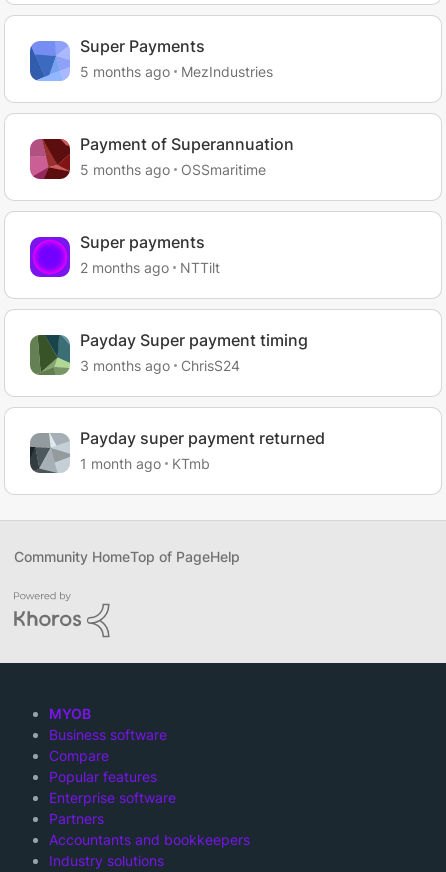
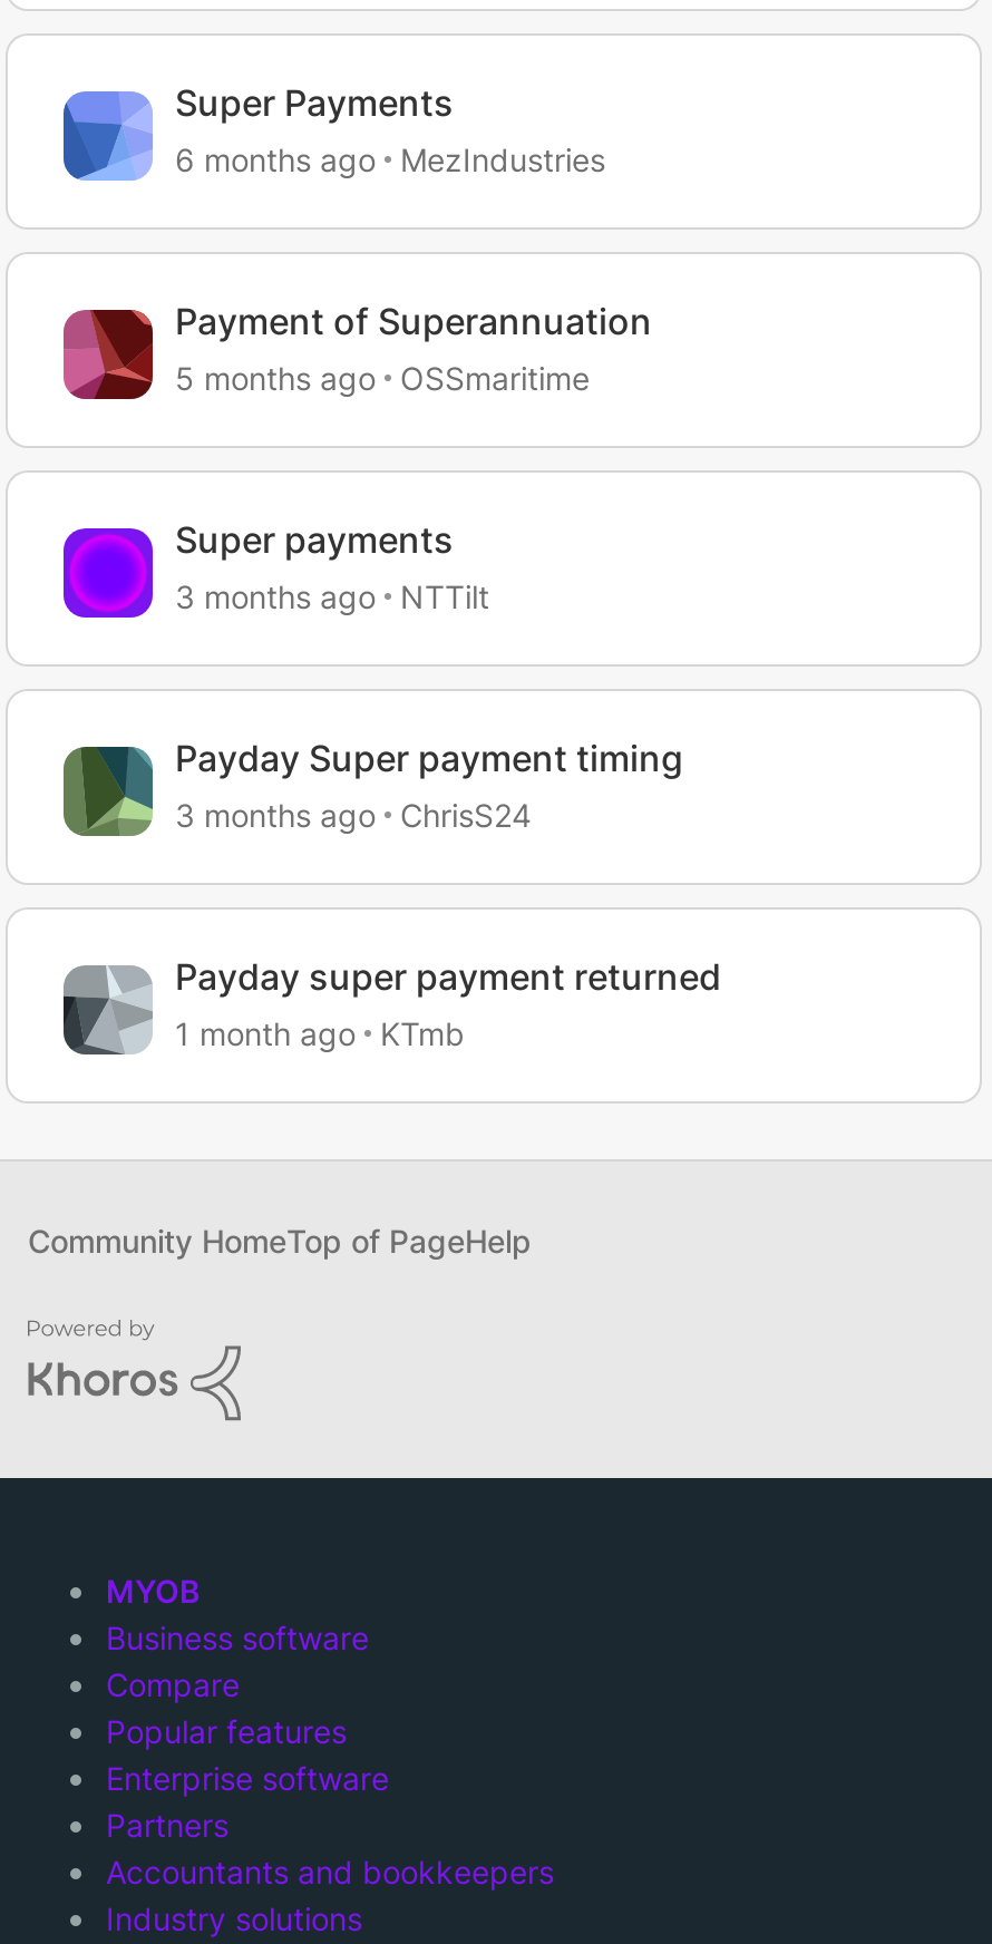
[80,63,273,80] 5 months ago MezIndustries -> [175,140,605,178] 6 months ago MezIndustries
[80,259,220,276] 2 months ago NTTilt -> [175,577,489,615] 3 months ago NTTilt

